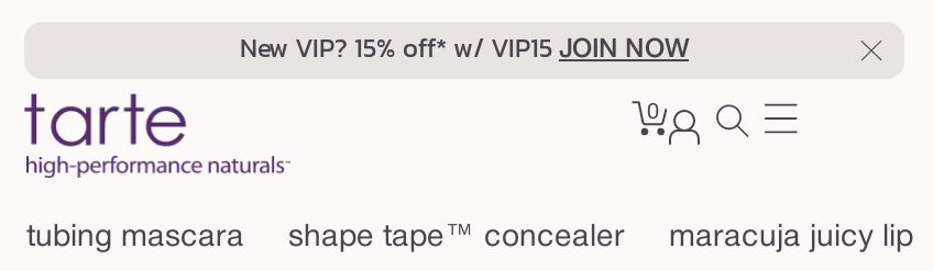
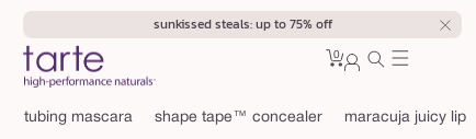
[240,29,689,68] New VIP? 15% off* w/ VIP15 JOIN NOW -> [153,14,332,34] sunkissed steals: up to 75% off

